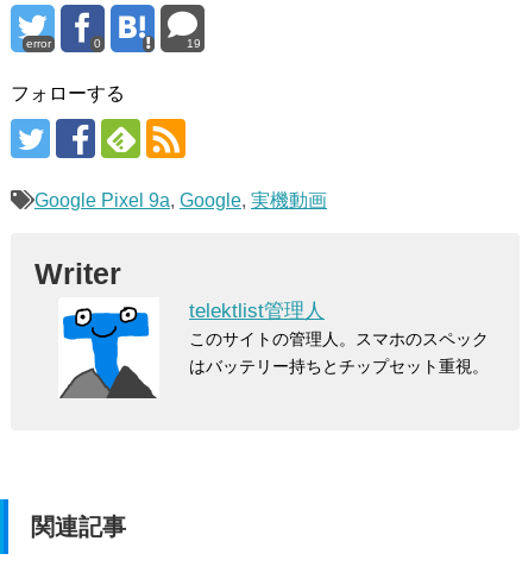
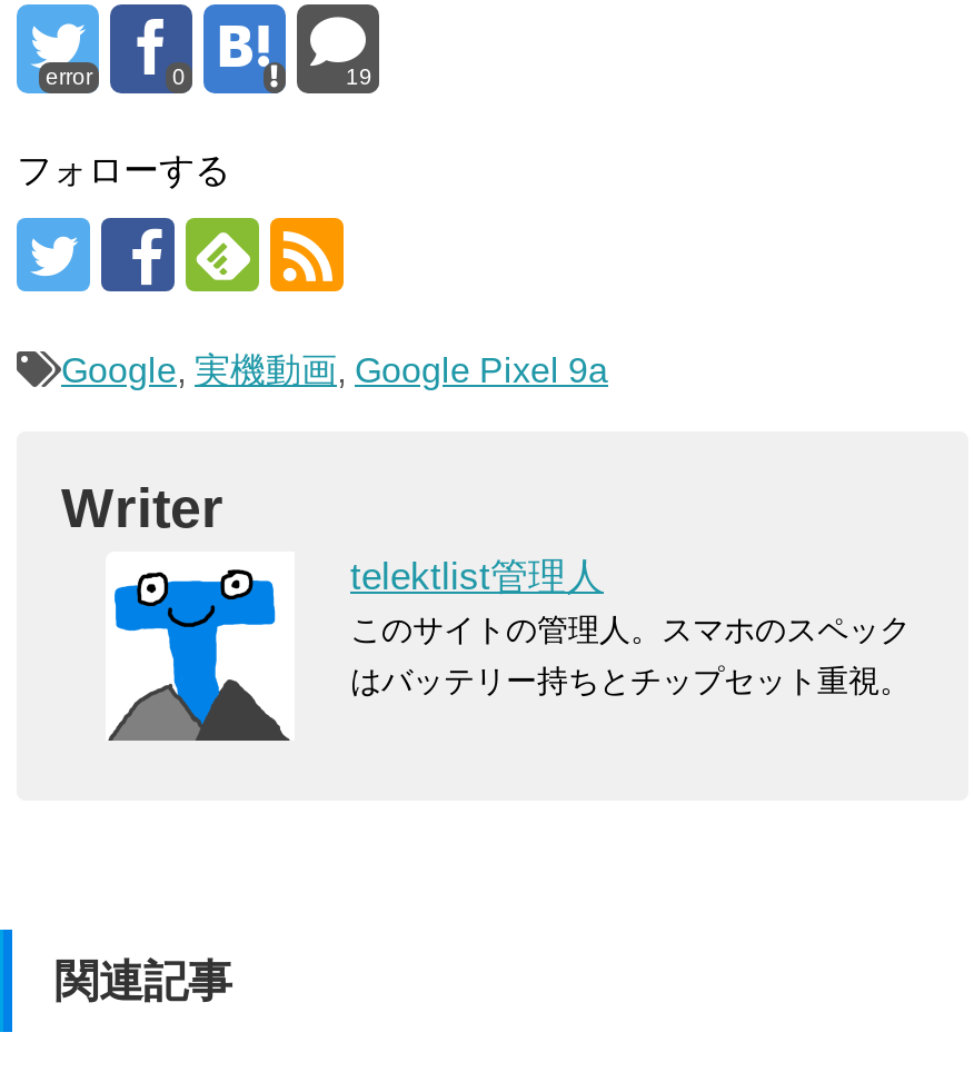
[34,190,327,210] Google Pixel 9a, Google,実機動画 -> [61,351,608,389] Google,実機動画, Google Pixel 9a

